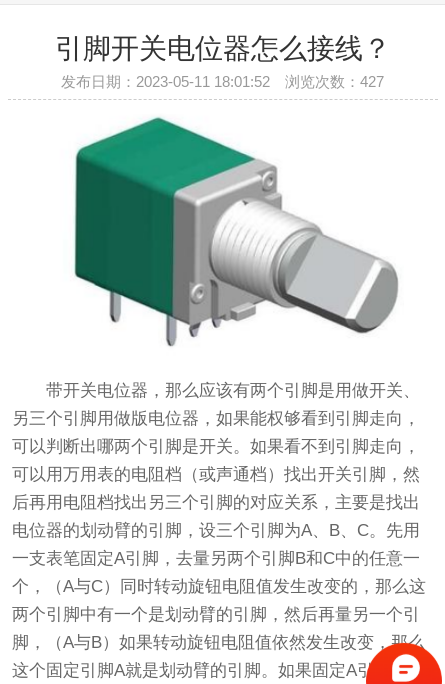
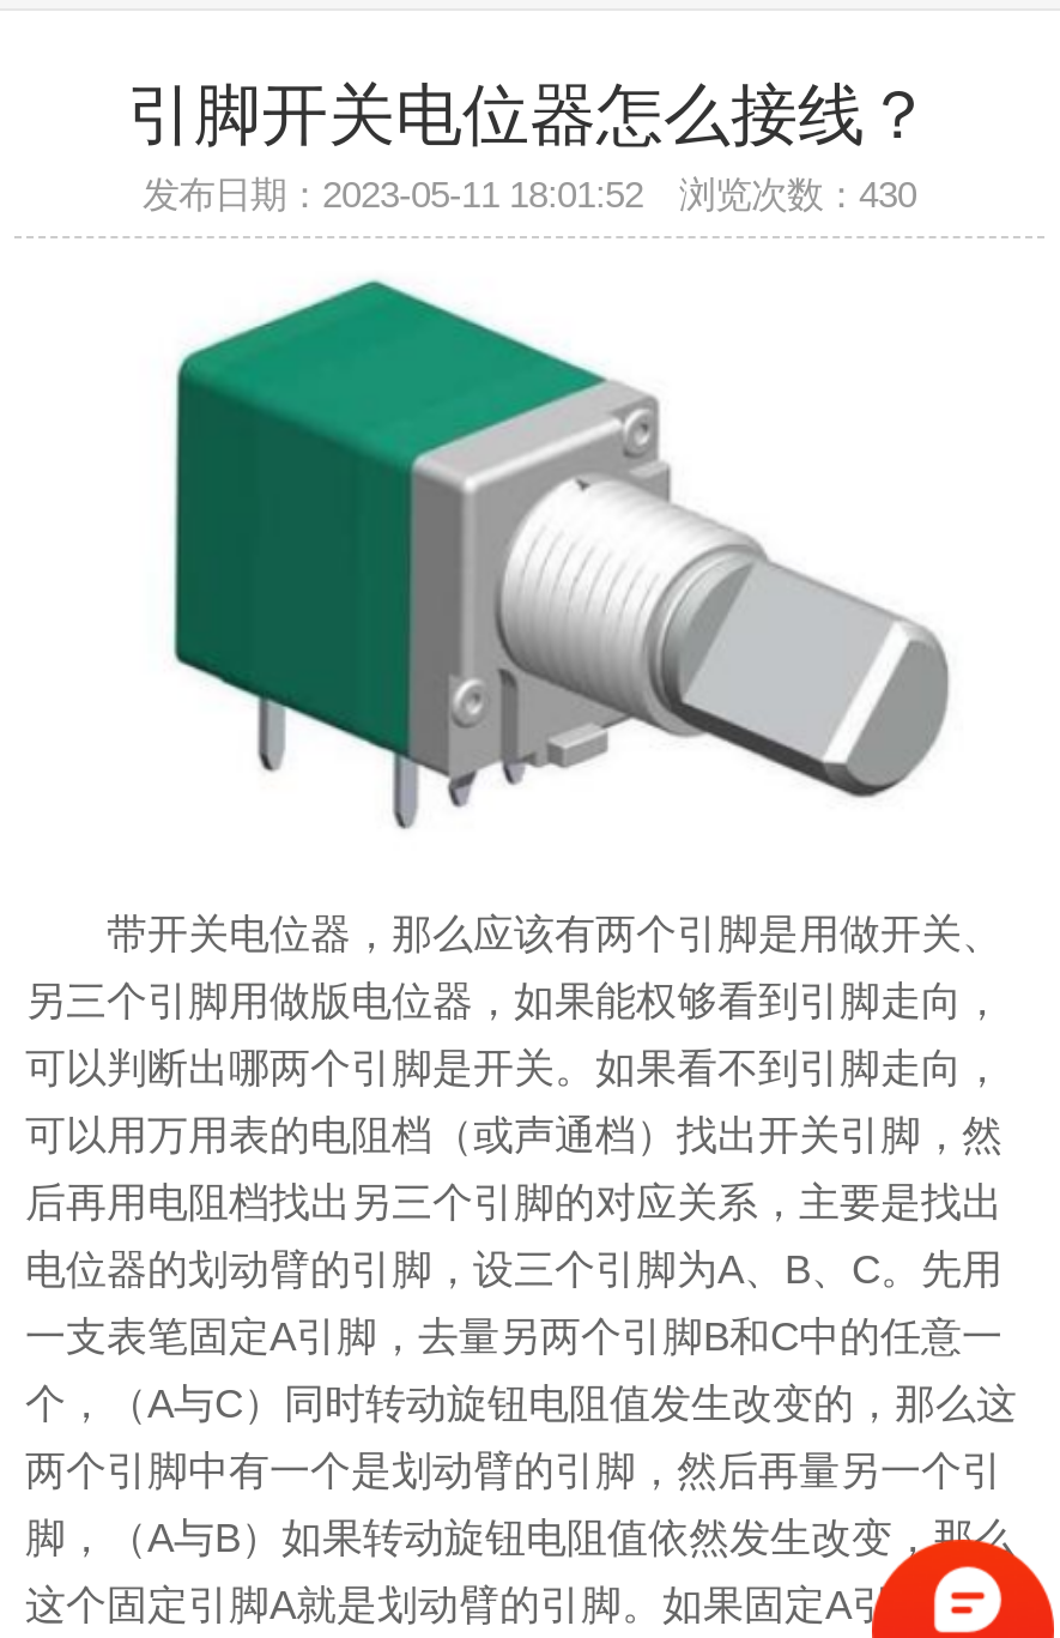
[61,73,384,90] 发布日期：2023-05-11 18:01:52 浏览次数：427 -> [143,174,916,214] 发布日期：2023-05-11 18:01:52 浏览次数：430

